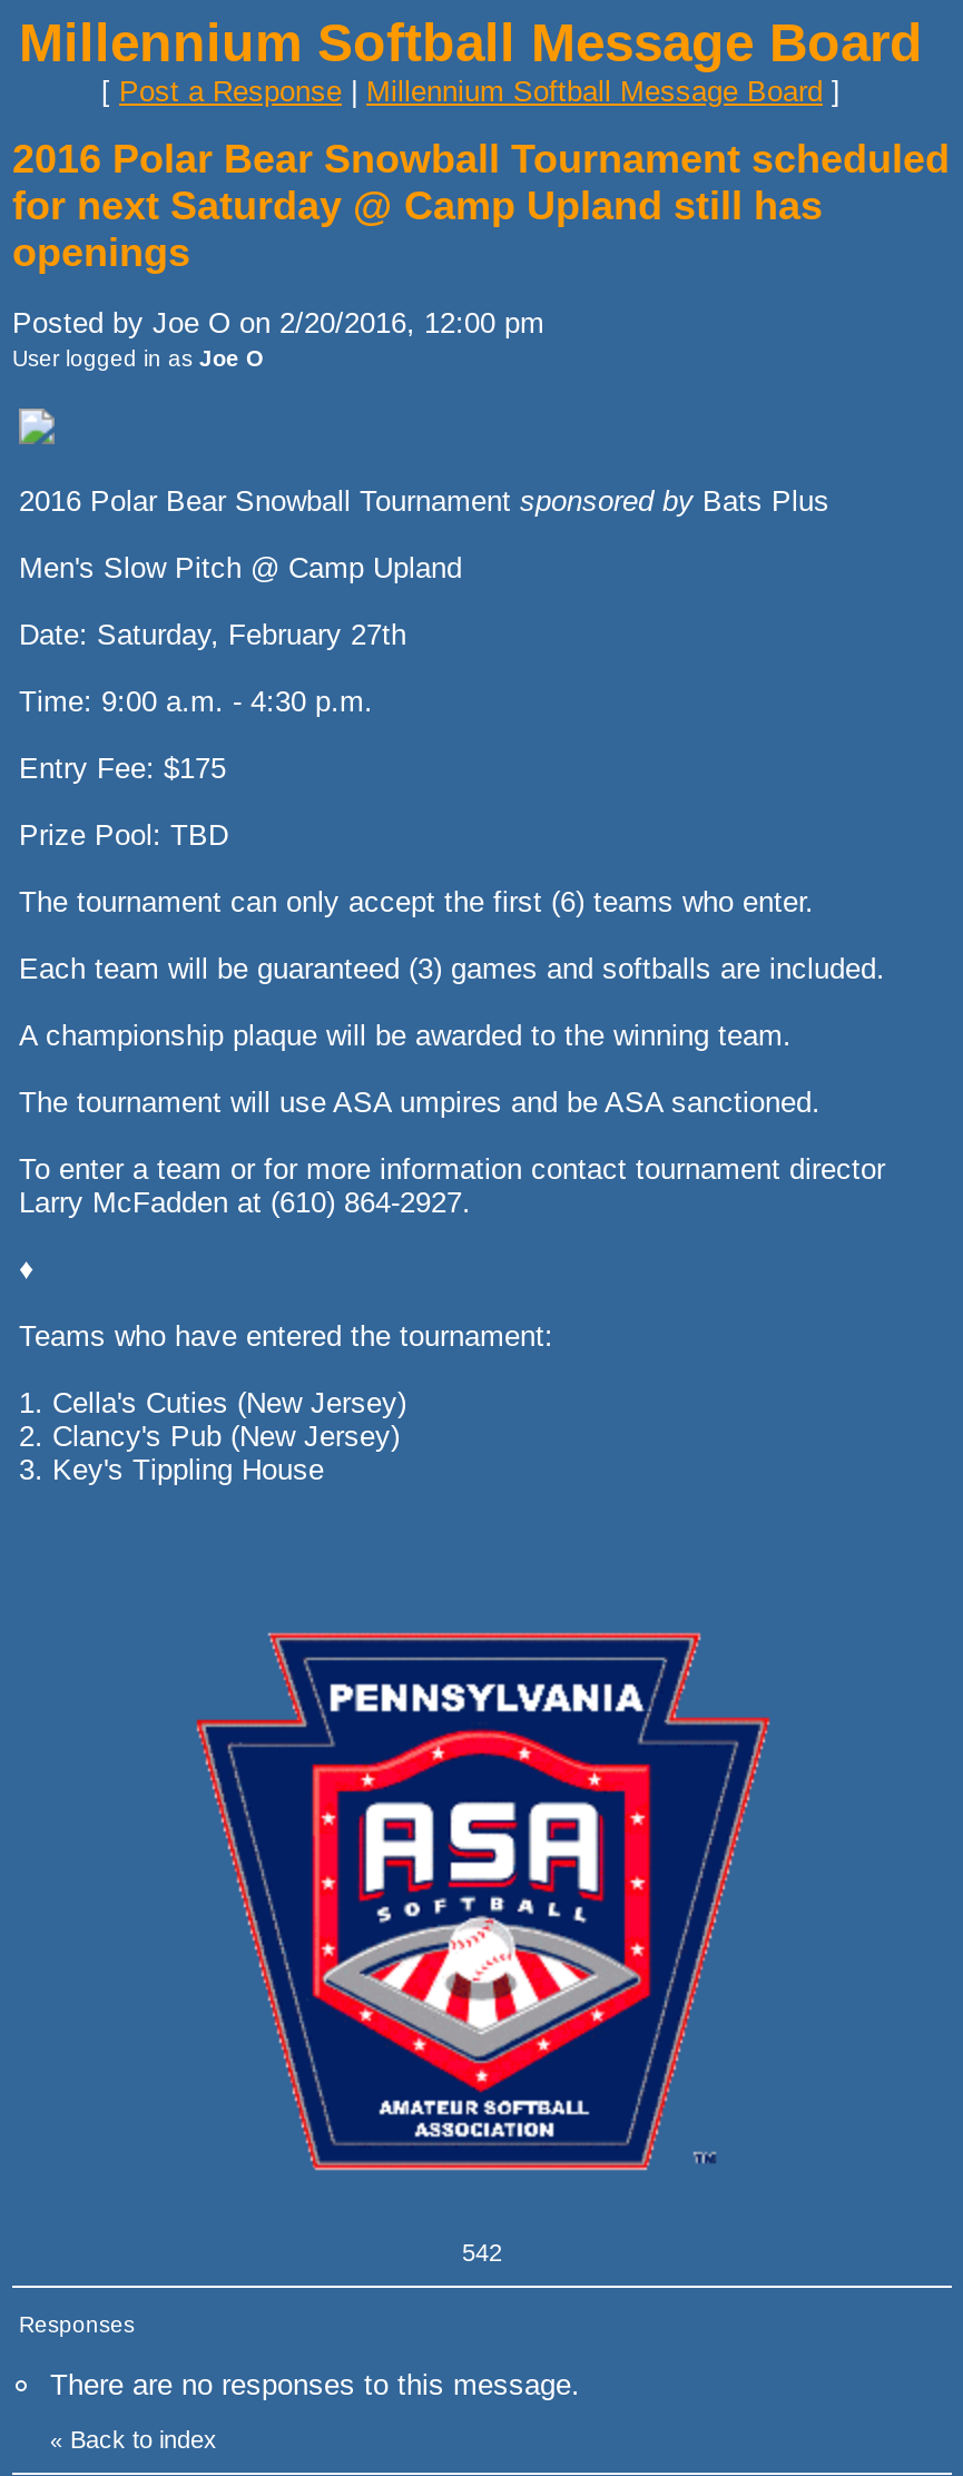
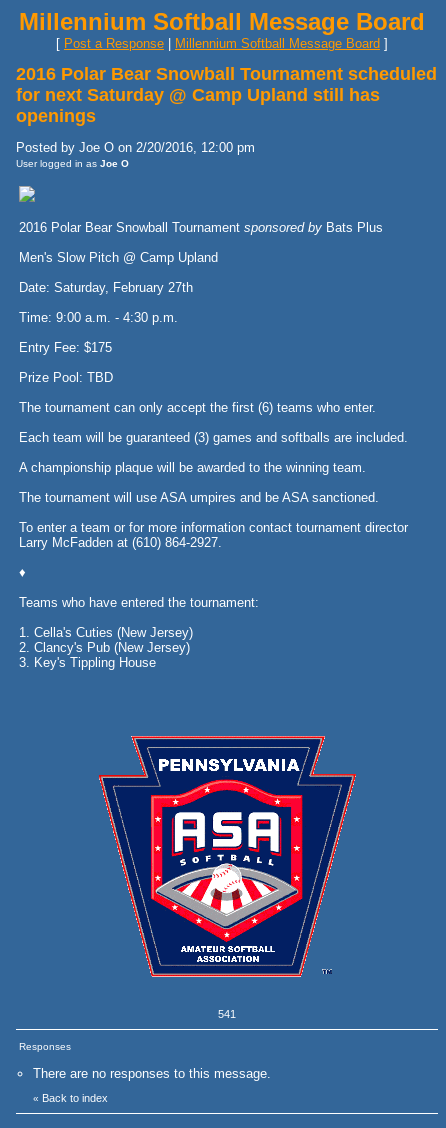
[462,2239,502,2266] 542 -> [218,1008,236,1020] 541

